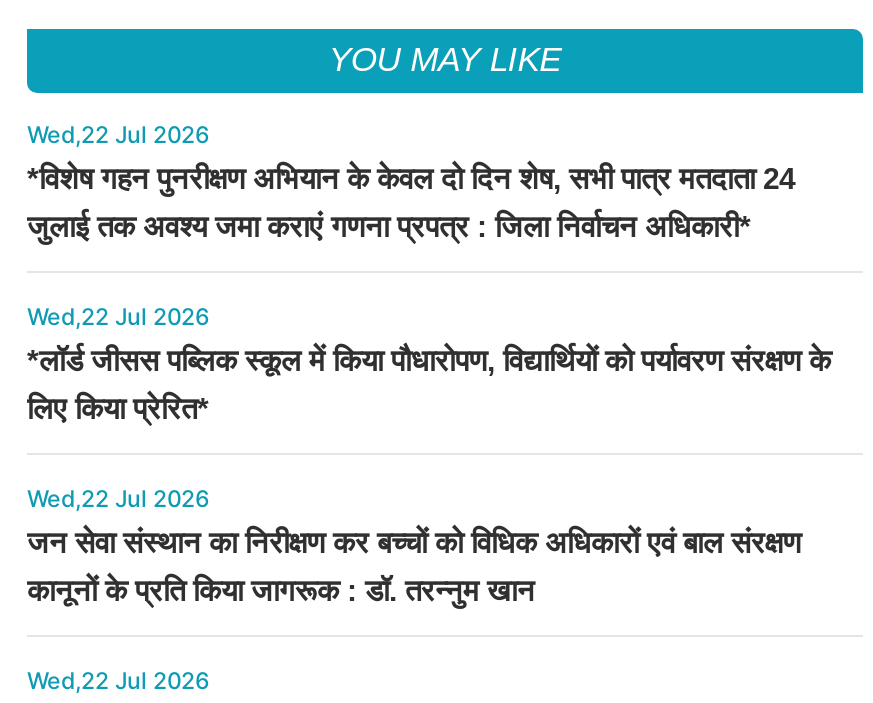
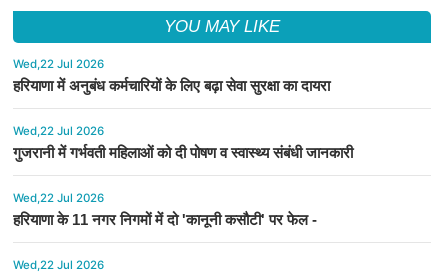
[27,162,795,244] *विशेष गहन पुनरीक्षण अभियान के केवल दो दिन शेष, सभी पात्र मतदाता 24 | जुलाई तक अवश्य जमा कराएं गणना प्रपत्र : जिला निर्वाचन अधिकारी* -> [13,77,330,94] हरियाणा में अनुबंध कर्मचारियों के लिए बढ़ा सेवा सुरक्षा का दायरा
[27,344,831,426] *लॉर्ड जीसस पब्लिक स्कूल में किया पौधारोपण, विद्यार्थियों को पर्यावरण संरक्षण के | लिए किया प्रेरित* -> [13,144,353,161] गुजरानी में गर्भवती महिलाओं को दी पोषण व स्वास्थ्य संबंधी जानकारी
[27,526,801,608] जन सेवा संस्थान का निरीक्षण कर बच्चों को विधिक अधिकारों एवं बाल संरक्षण | कानूनों के प्रति किया जागरूक : डॉ. तरन्नुम खान -> [13,211,317,228] हरियाणा के 11 नगर निगमों में दो 'कानूनी कसौटी' पर फेल -

